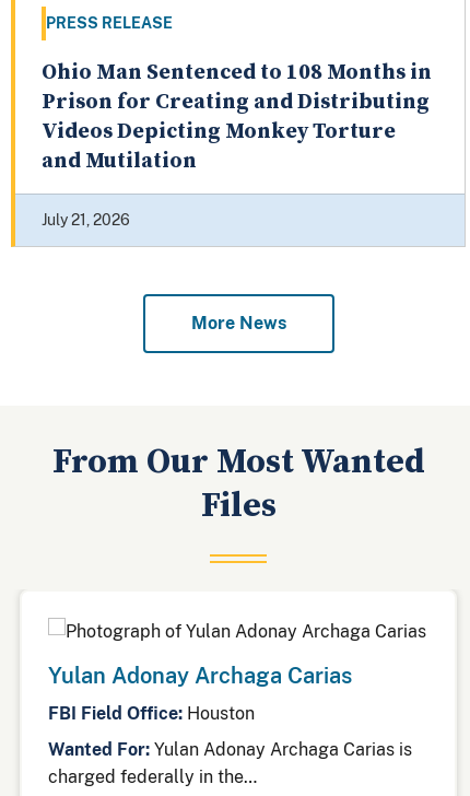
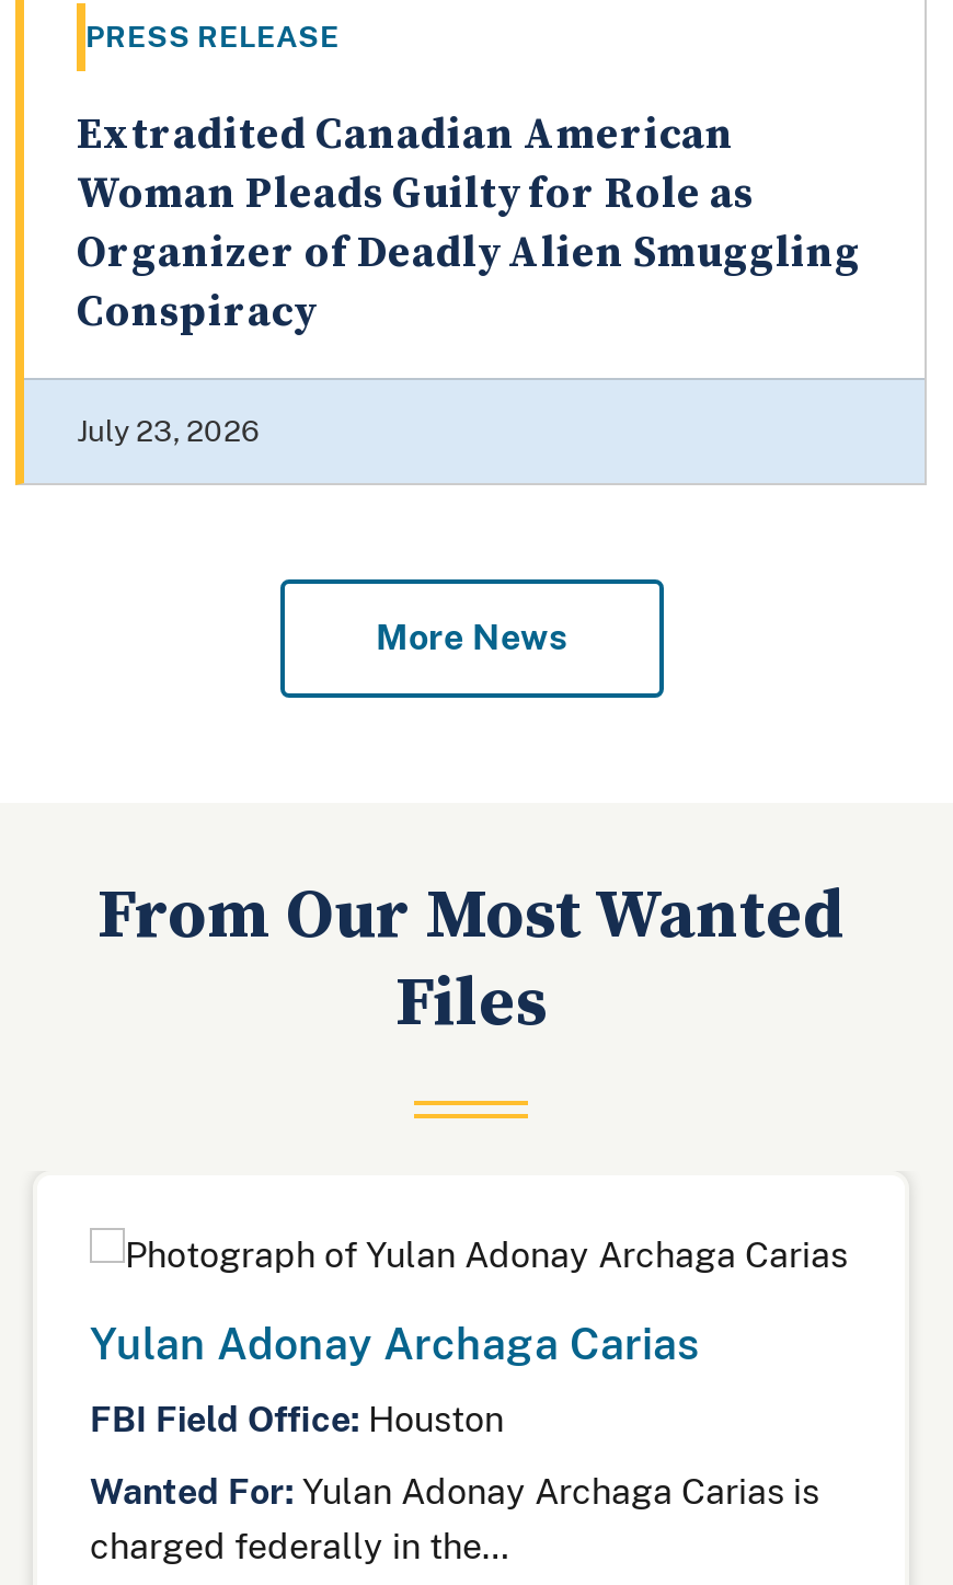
[42,59,432,175] Ohio Man Sentenced to 108 Months in | Prison for Creating and Distributing | Videos Depicting Monkey Torture | and Mutilation -> [77,109,861,341] Extradited Canadian American | Woman Pleads Guilty for Role as | Organizer of Deadly Alien Smuggling | Conspiracy
[42,211,130,229] July 21, 2026 -> [77,413,261,448] July 23, 2026

